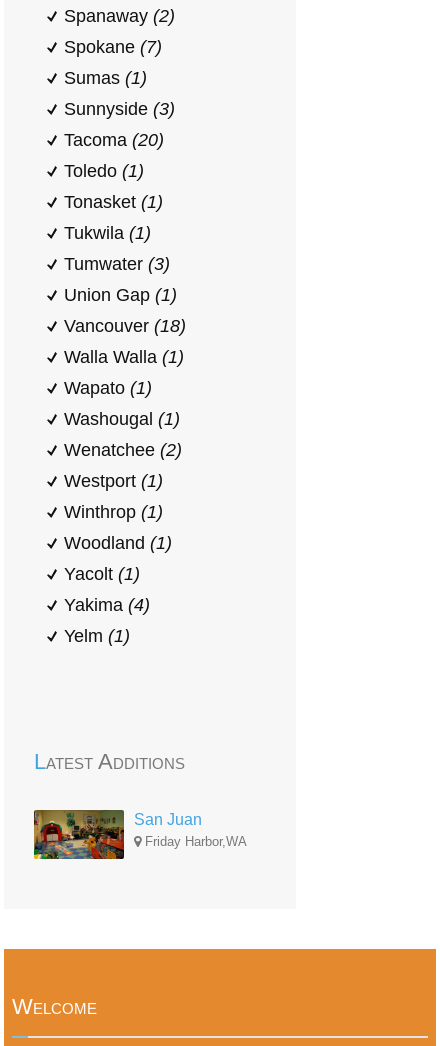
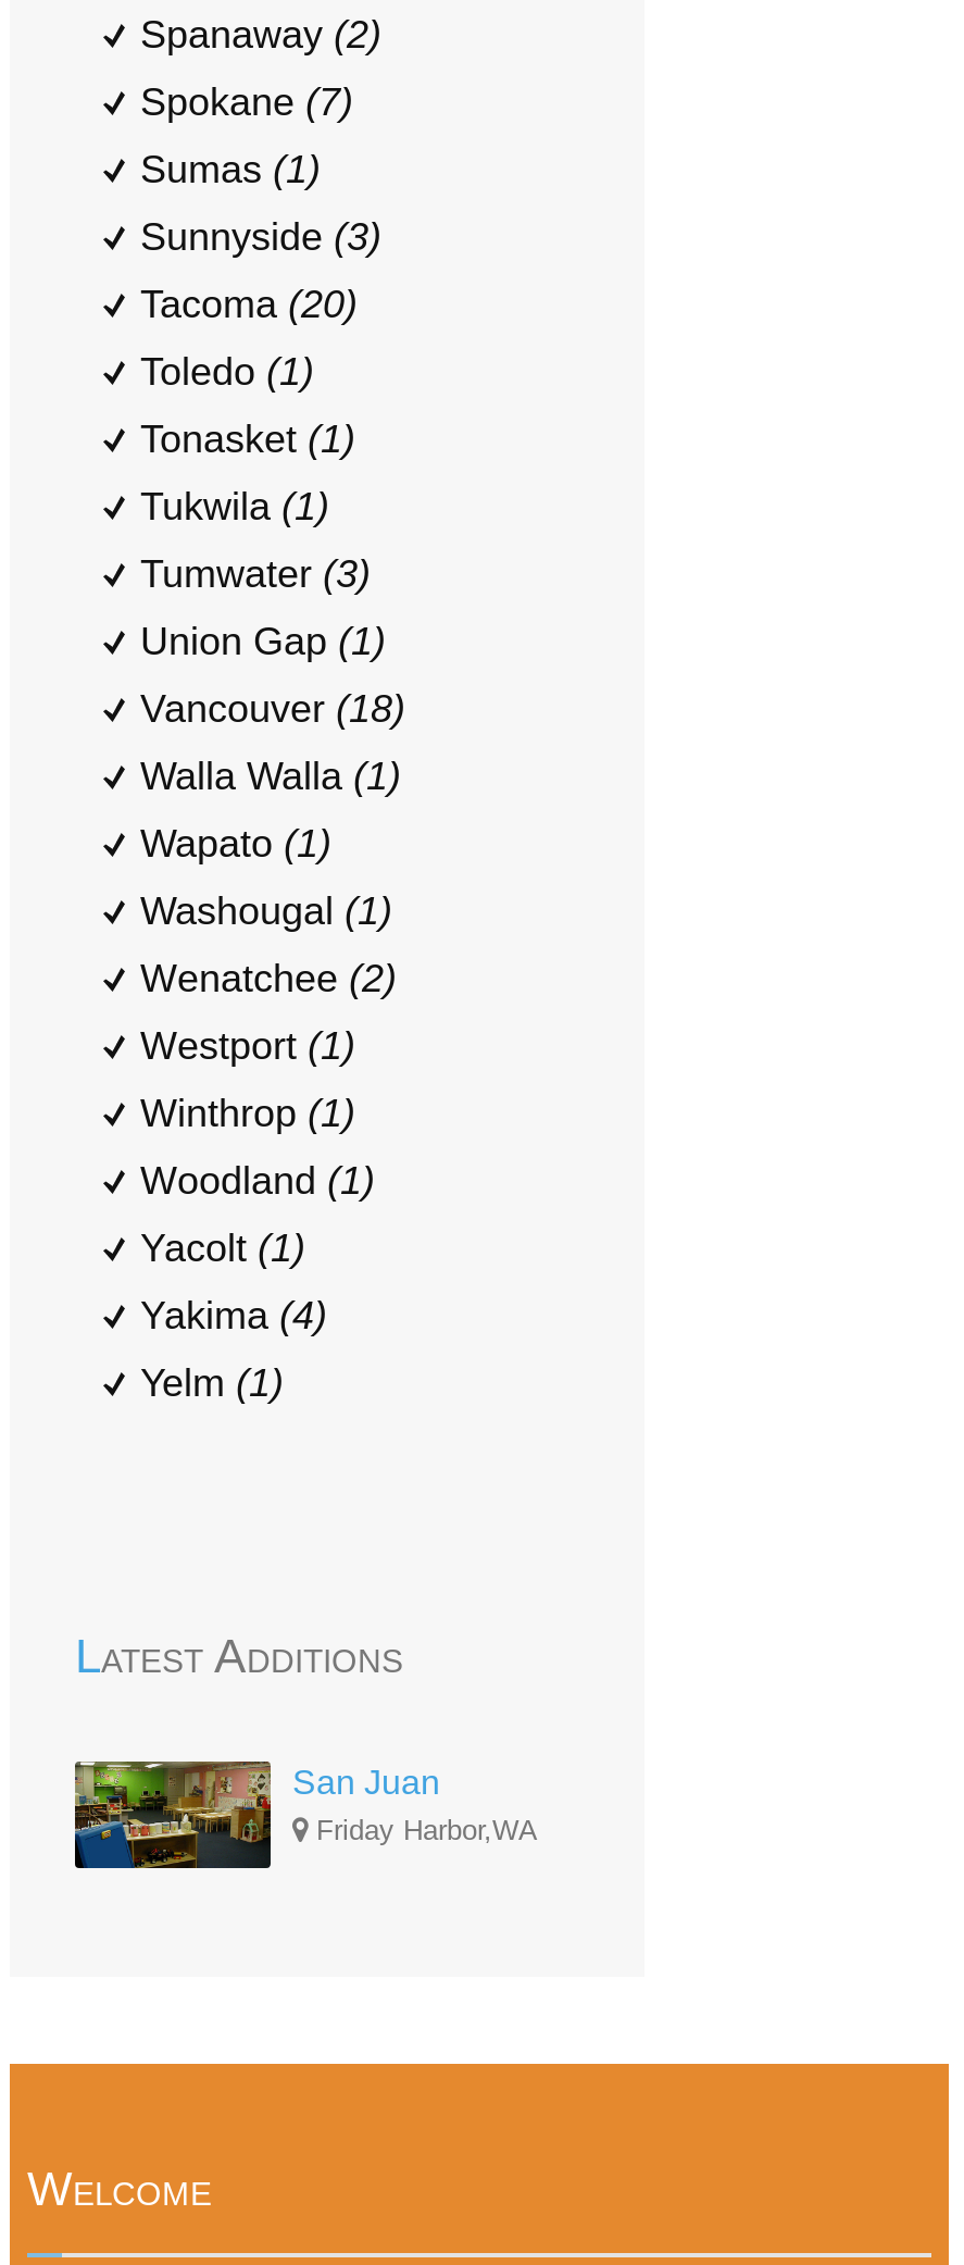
[33,810,125,860] [image] -> [73,1762,273,1870] [image]

